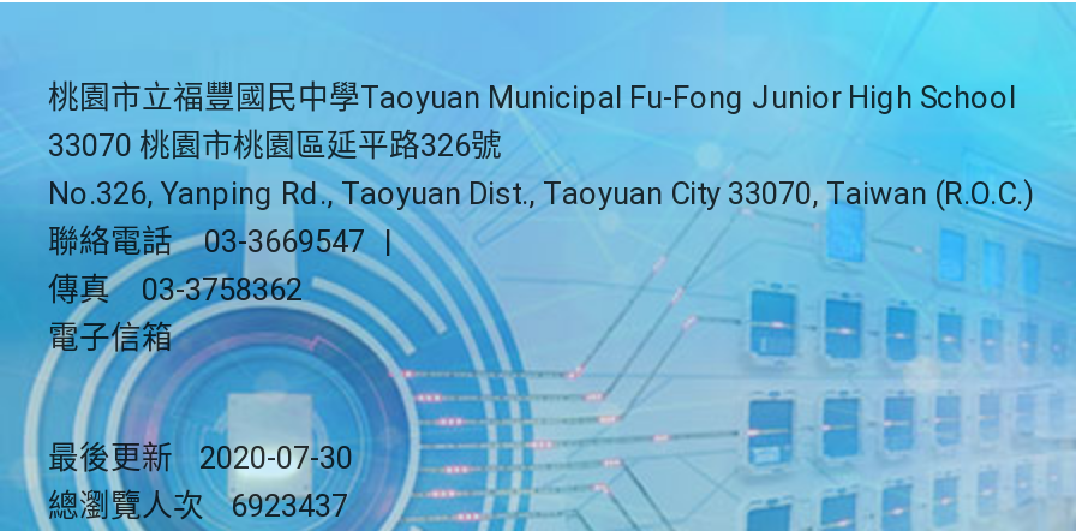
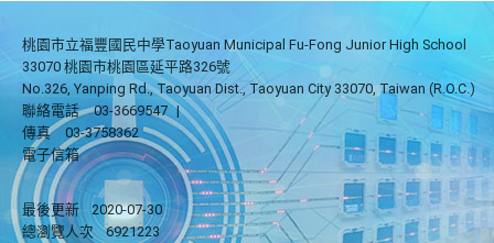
[48,488,348,524] 總瀏覽人次 6923437 -> [22,223,160,240] 總瀏覽人次 6921223

